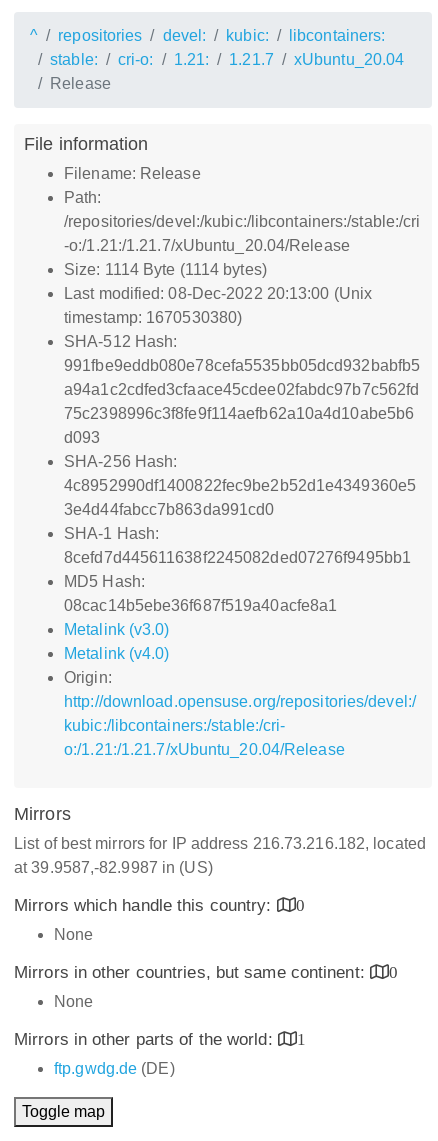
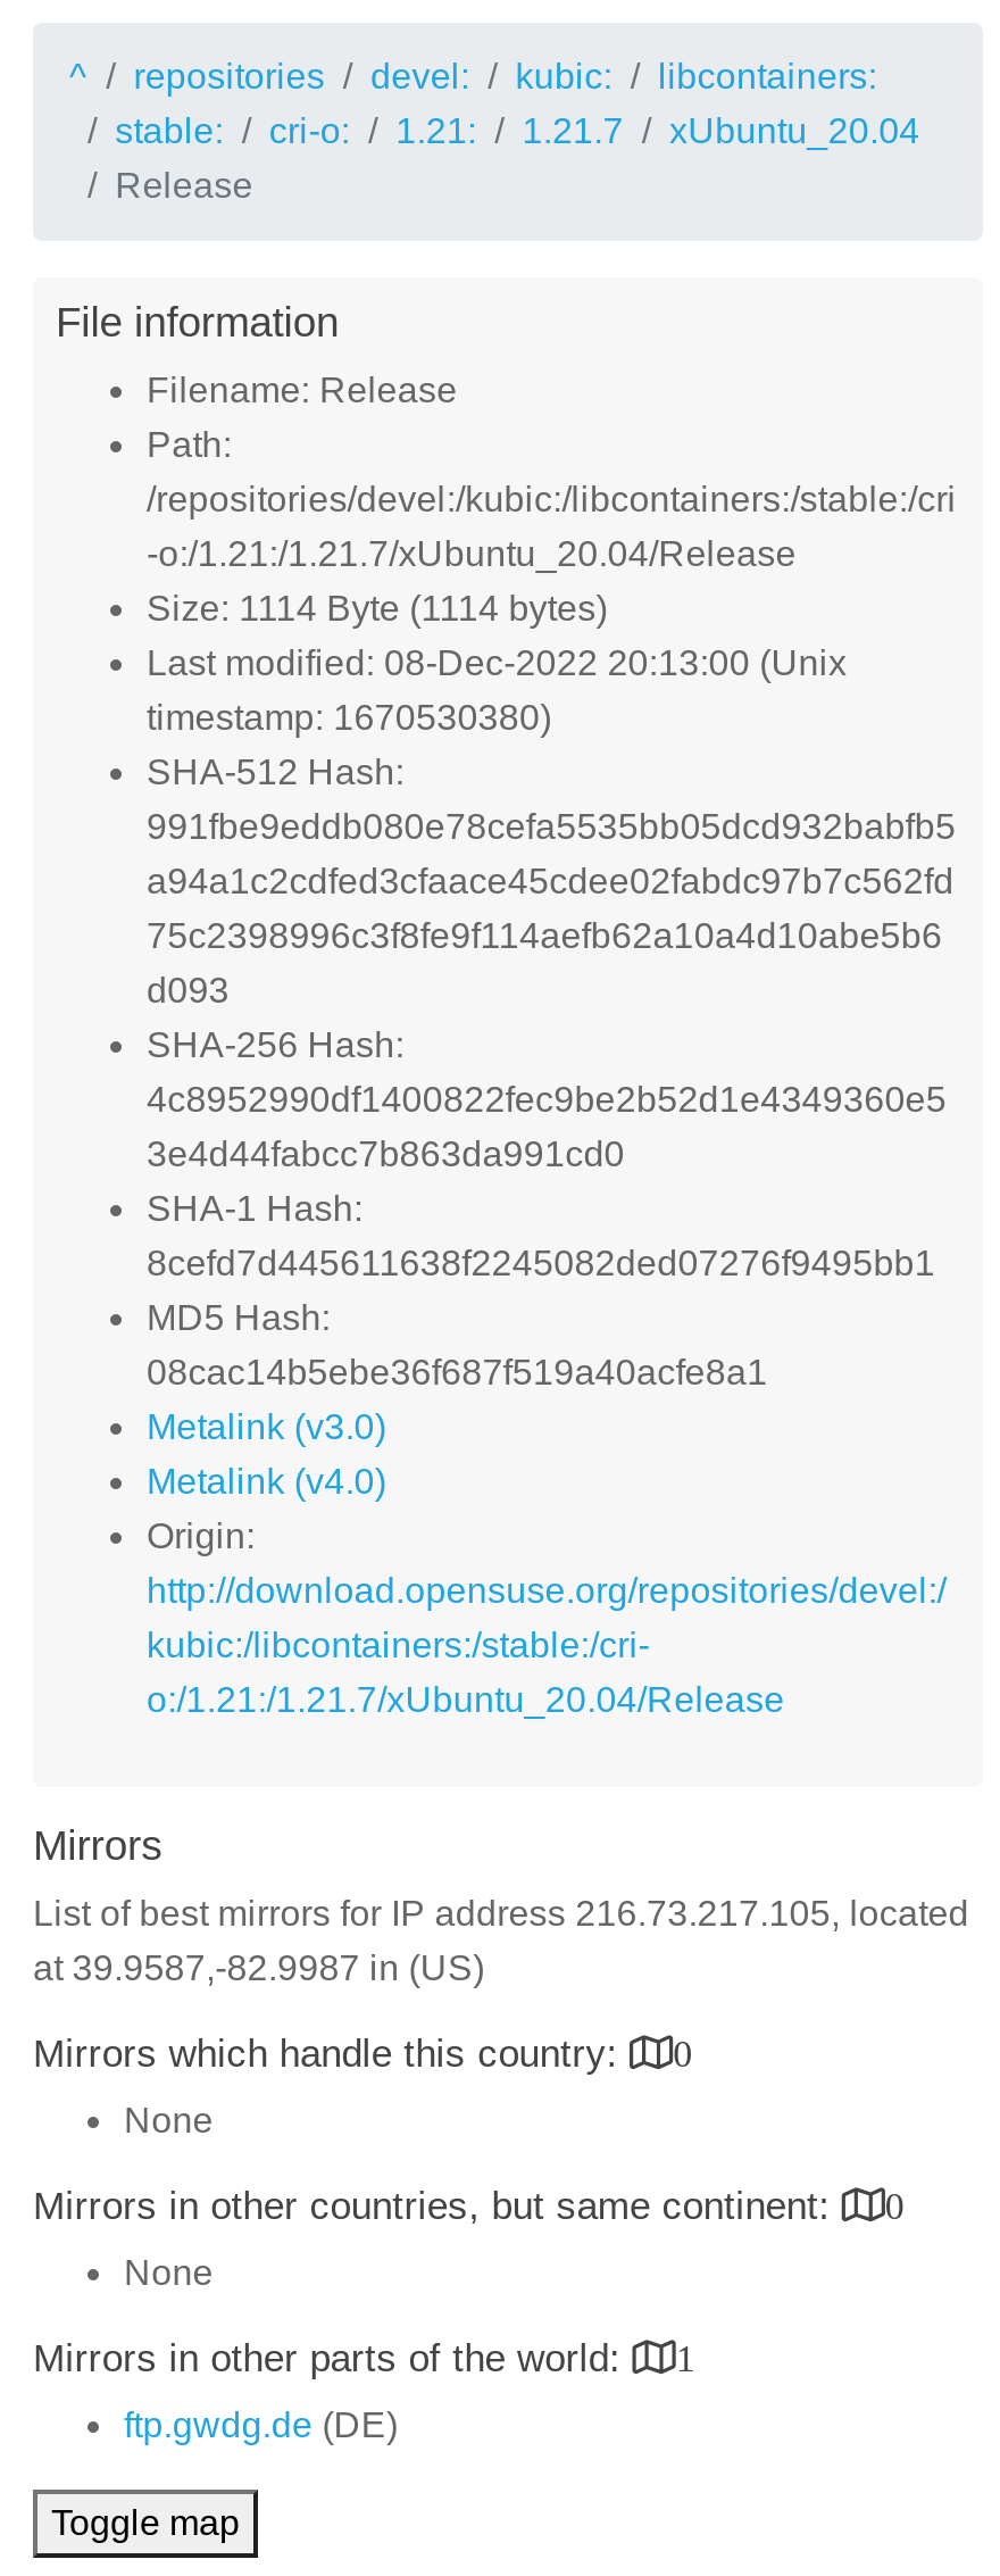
[14,835,426,852] List of best mirrors for IP address 216.73.216.182, located -> [33,1894,969,1933] List of best mirrors for IP address 216.73.217.105, located

